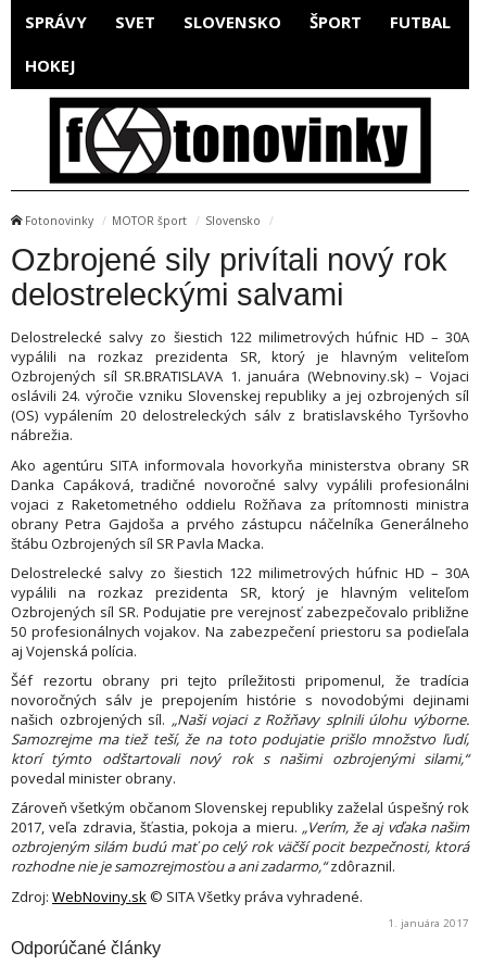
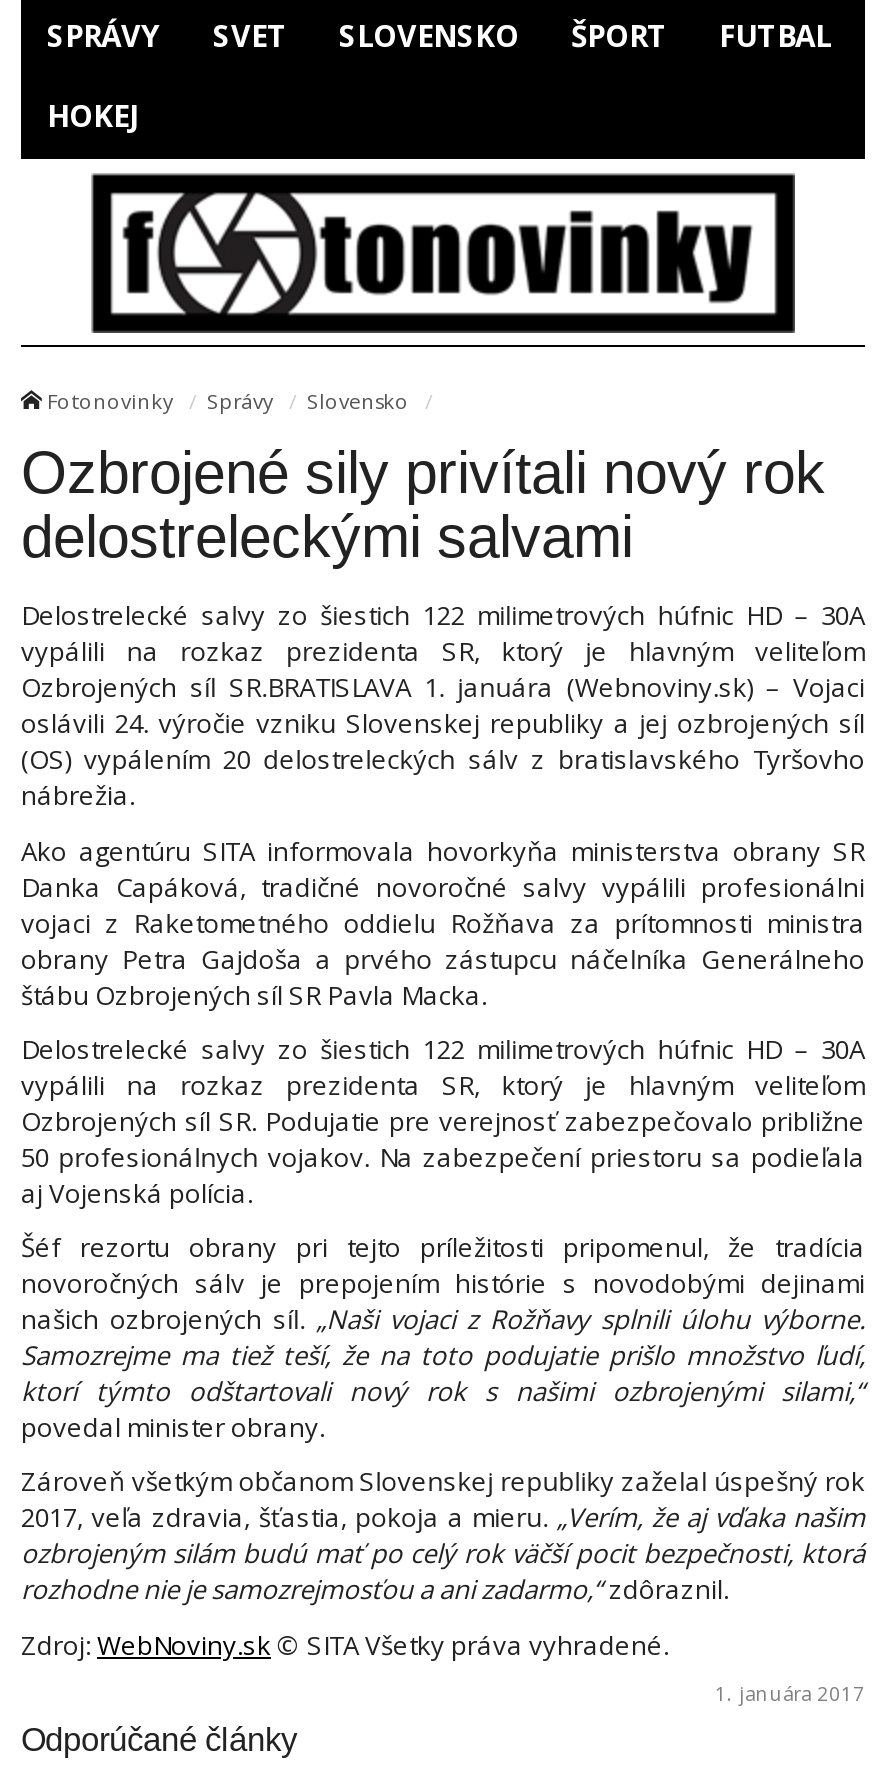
[112,212,187,228] MOTOR šport -> [207,386,273,414] Správy

